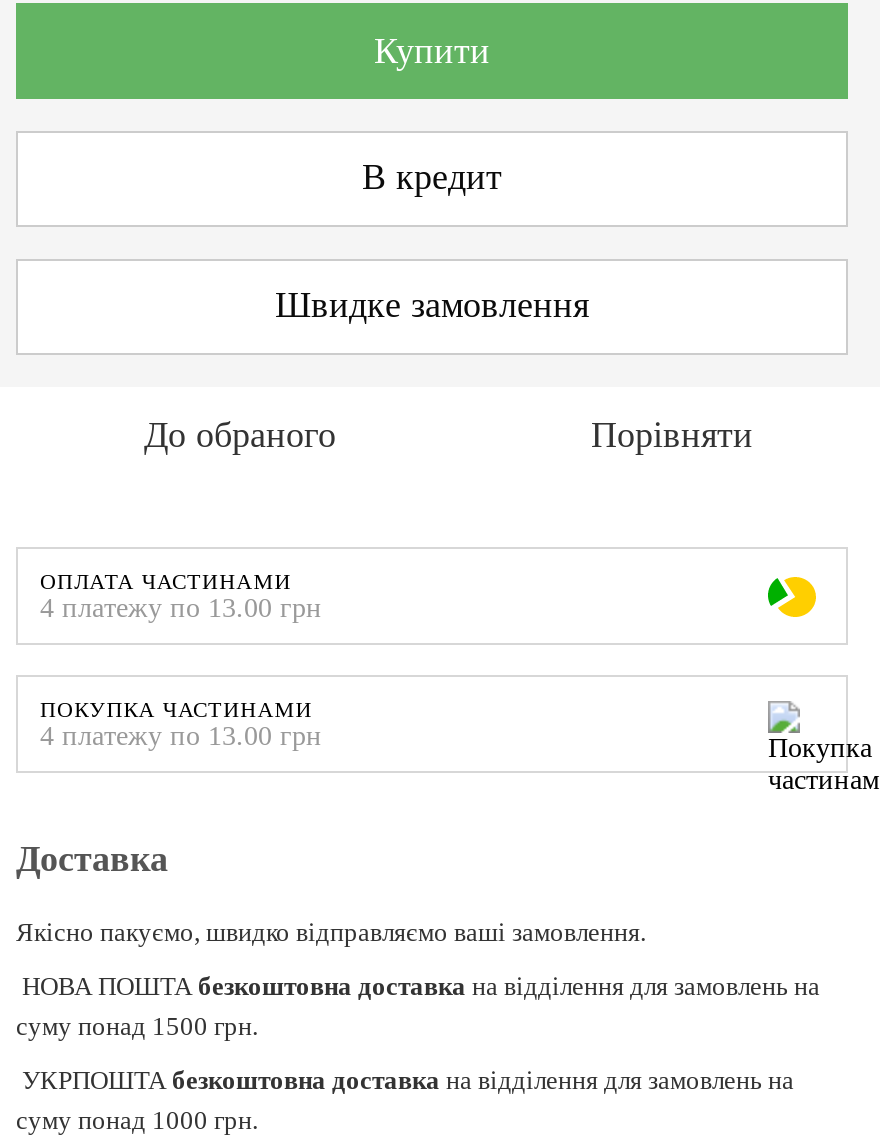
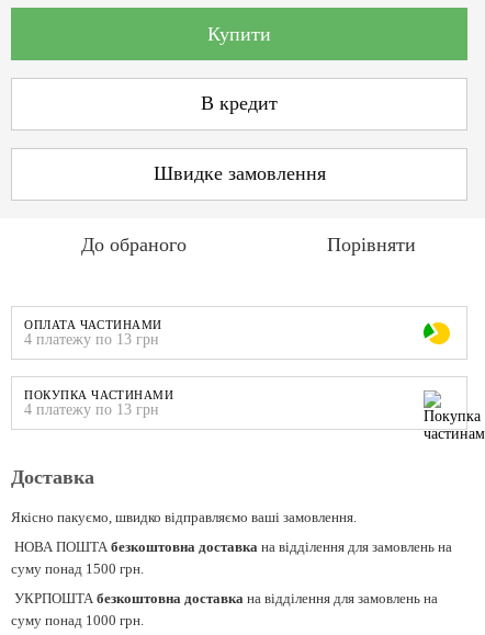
[40,592,322,622] 4 платежу по 13.00 грн -> [24,331,159,347] 4 платежу по 13 грн
[40,720,322,750] 4 платежу по 13.00 грн -> [24,401,159,417] 4 платежу по 13 грн

